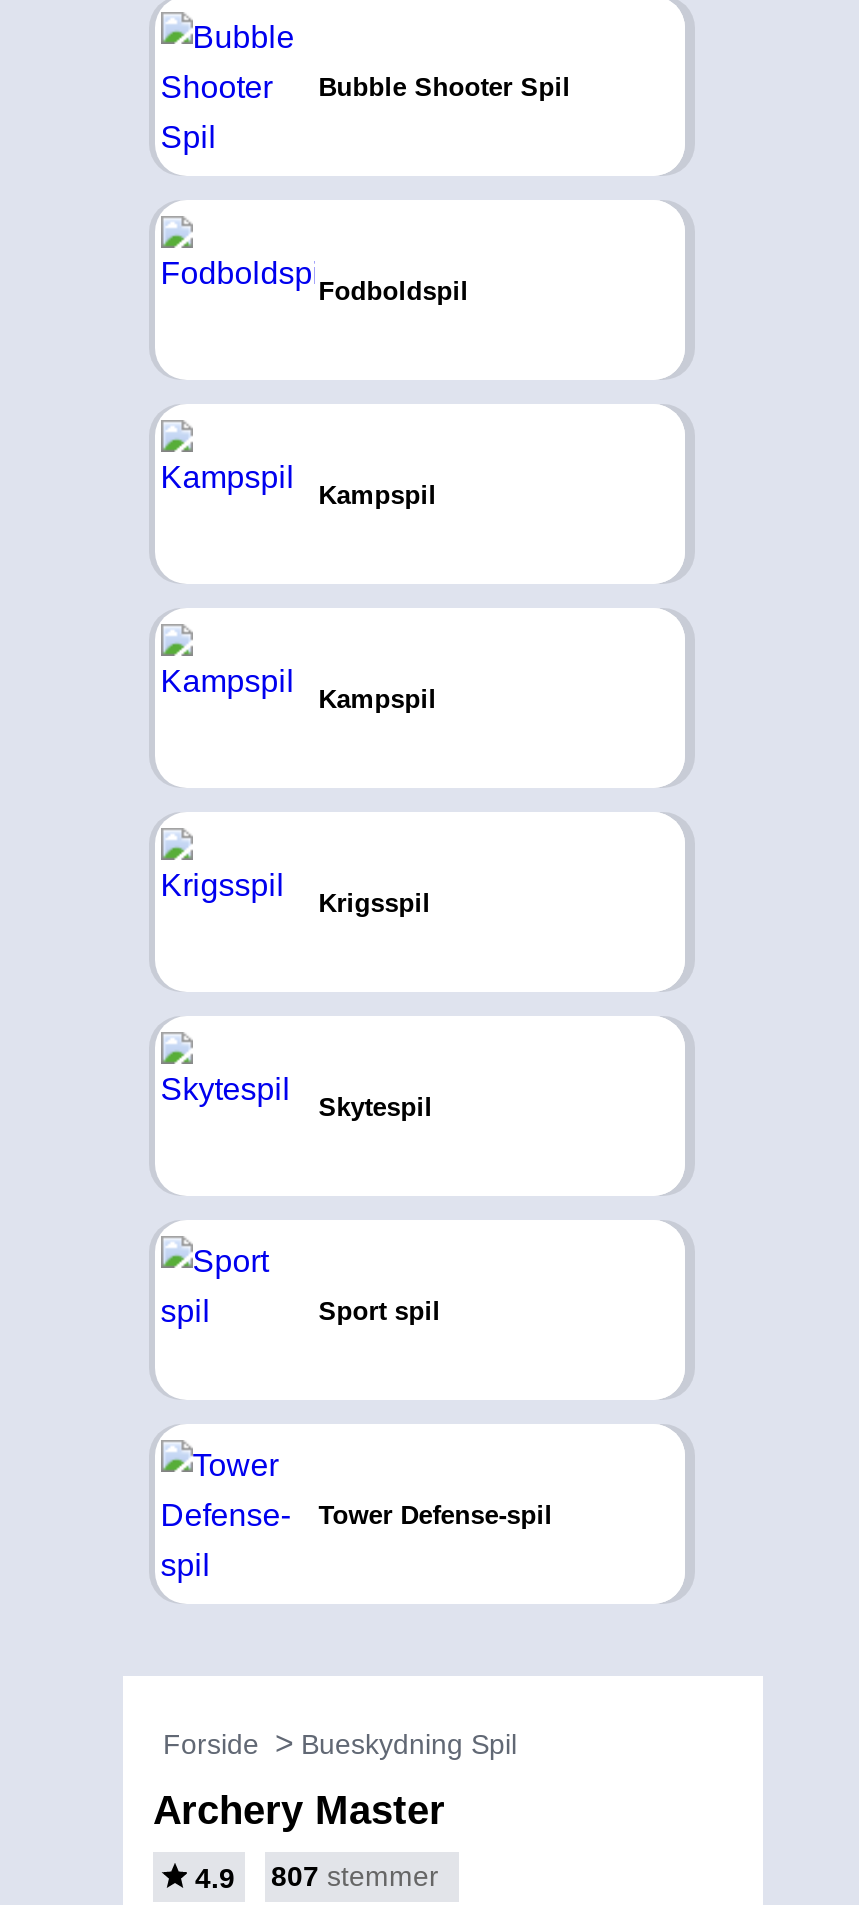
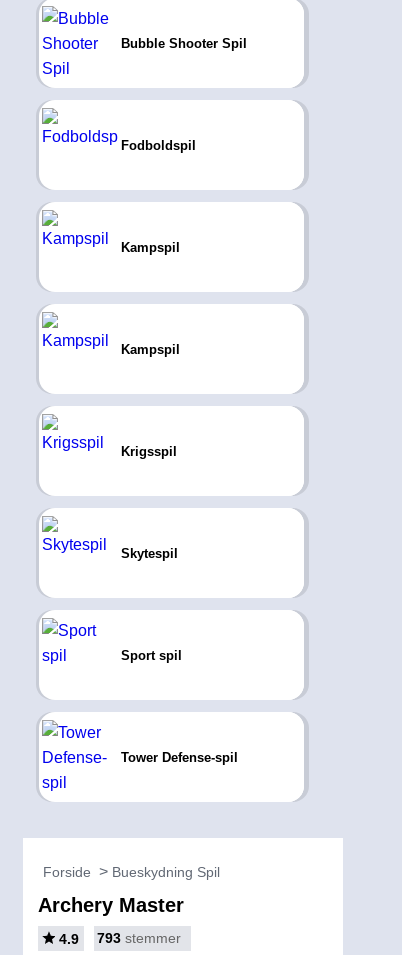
[195,1860,439,1894] 4.9 807 stemmer -> [59,930,181,947] 4.9 793 stemmer

